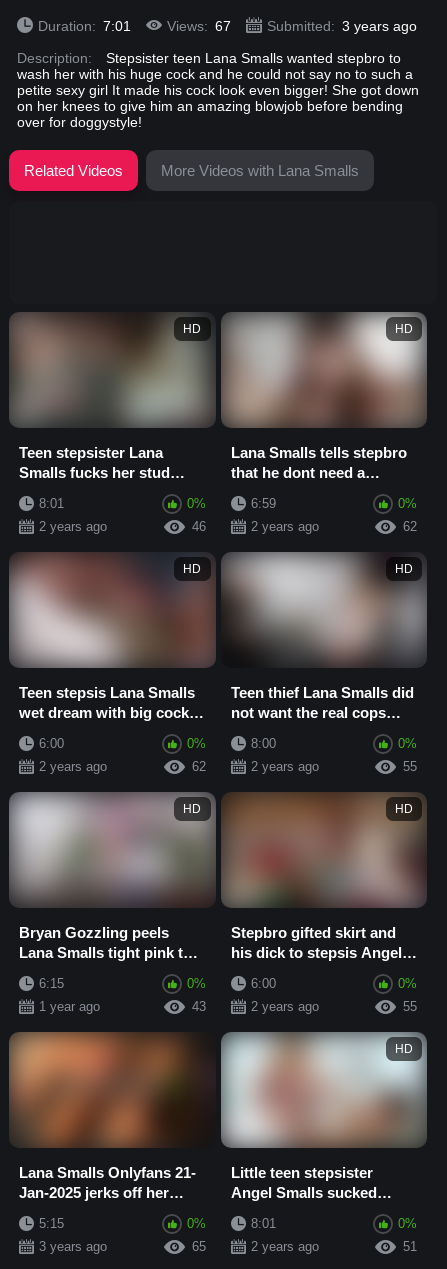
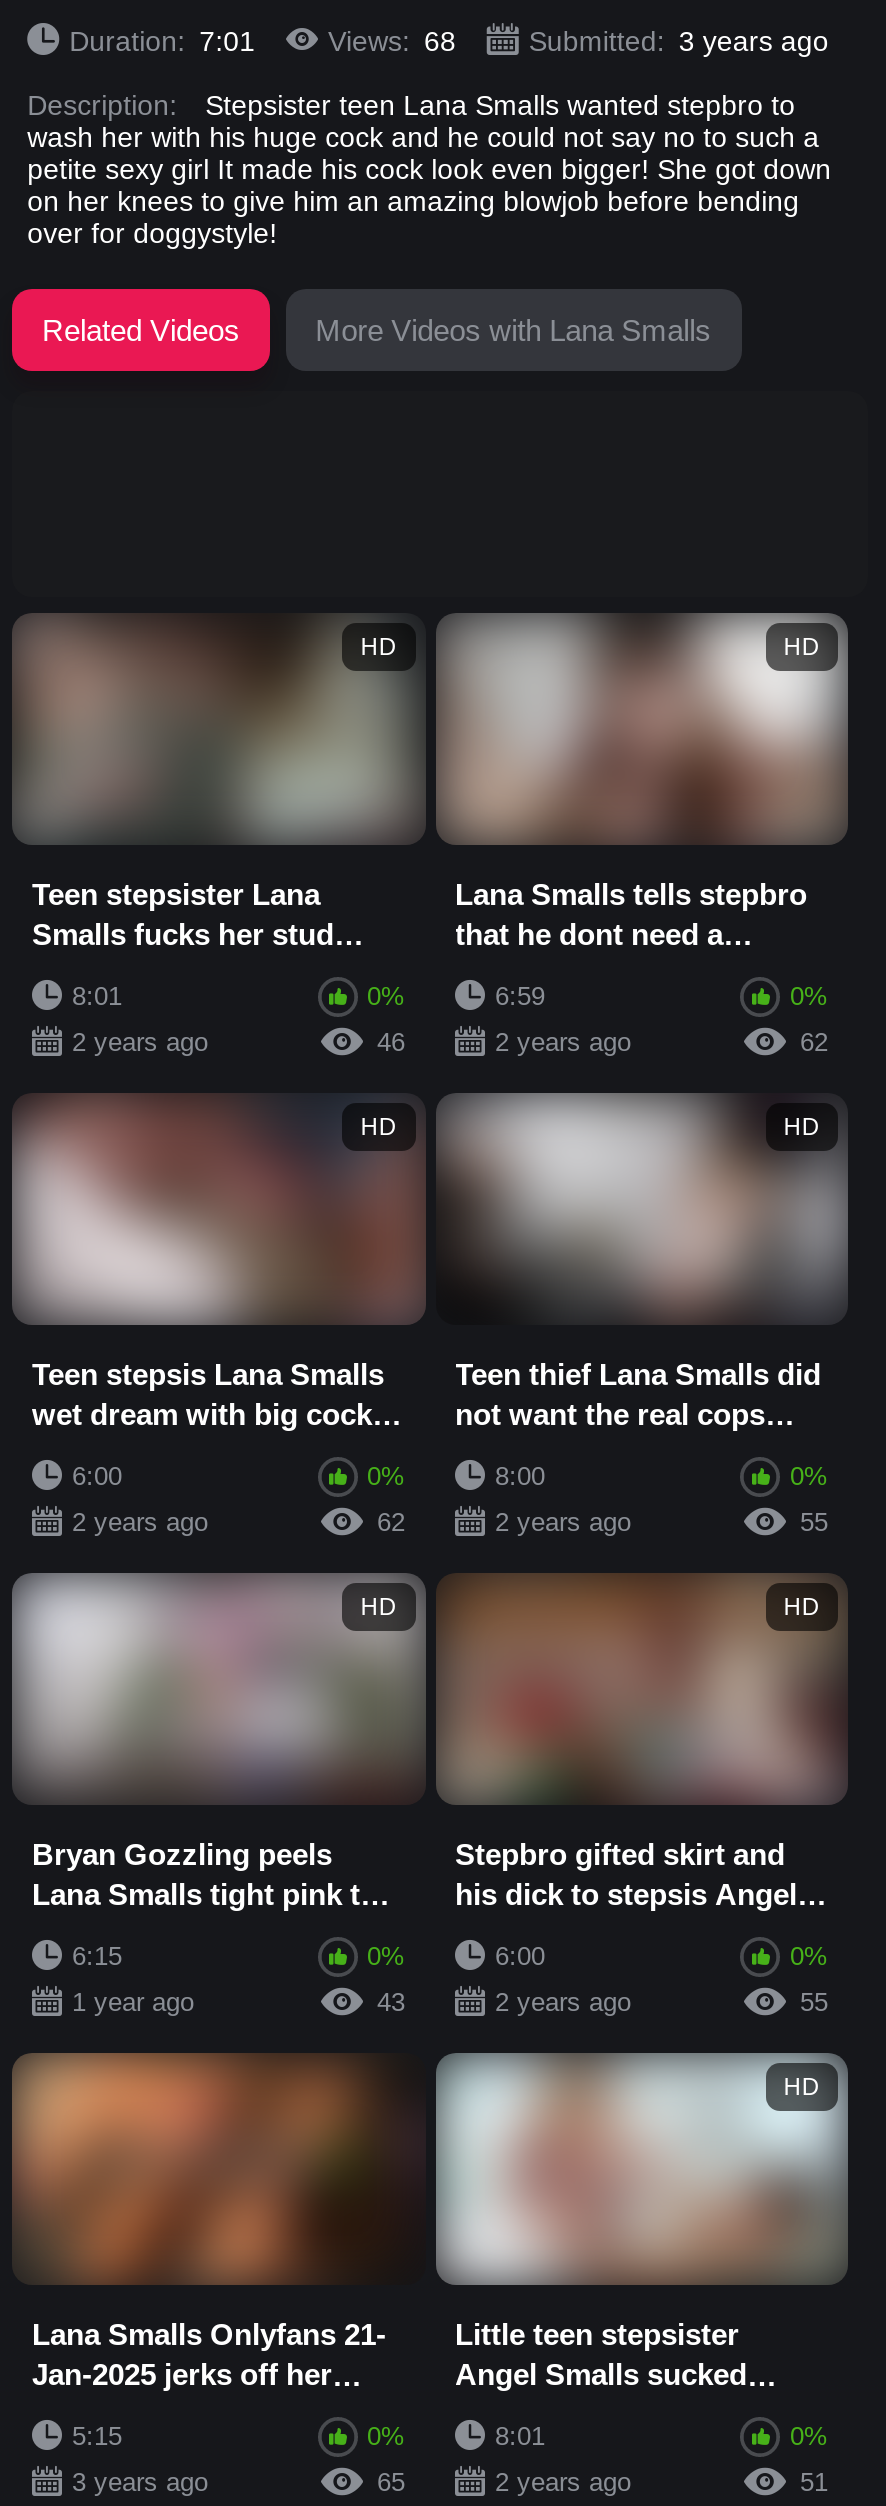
[167,18,231,34] Views: 67 -> [328,26,456,58] Views: 68

